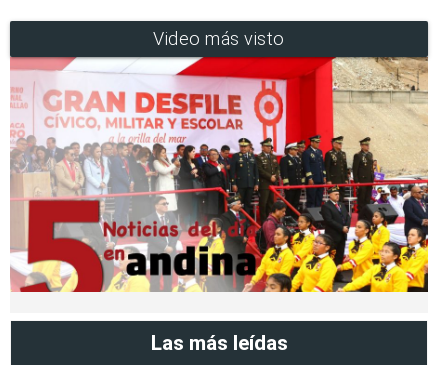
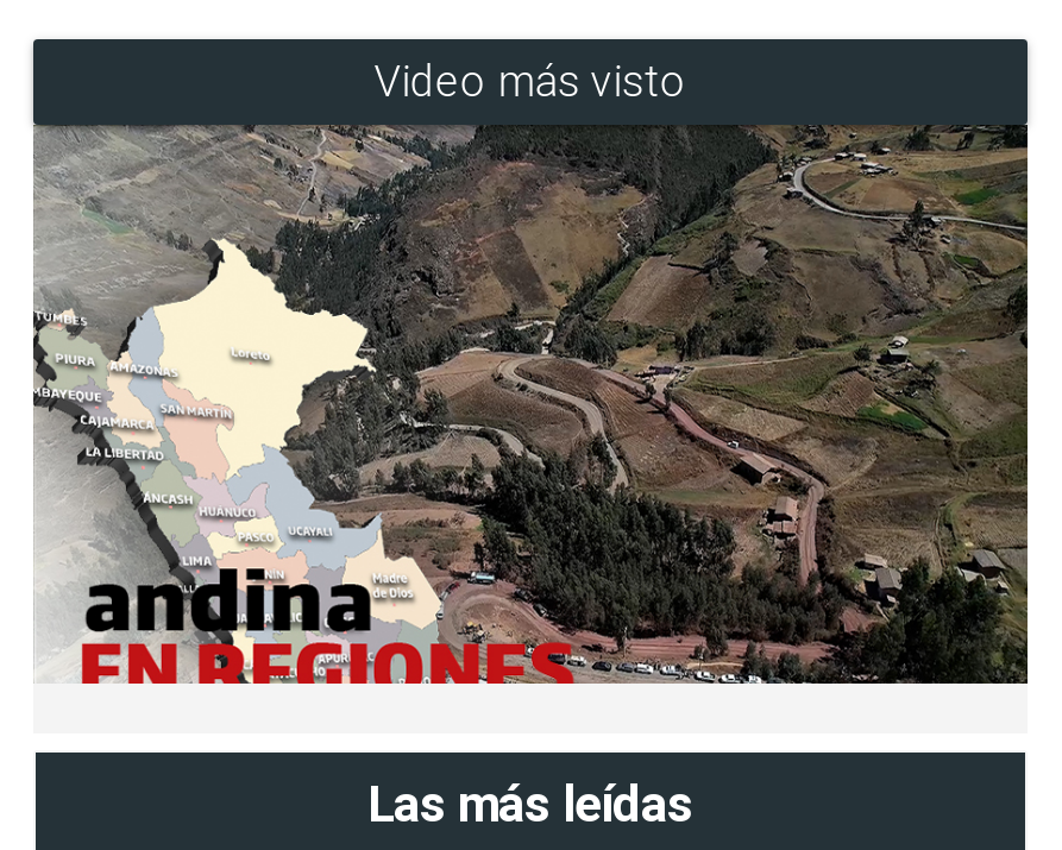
[10,56,429,293] [image] -> [31,125,1030,686] [image]

